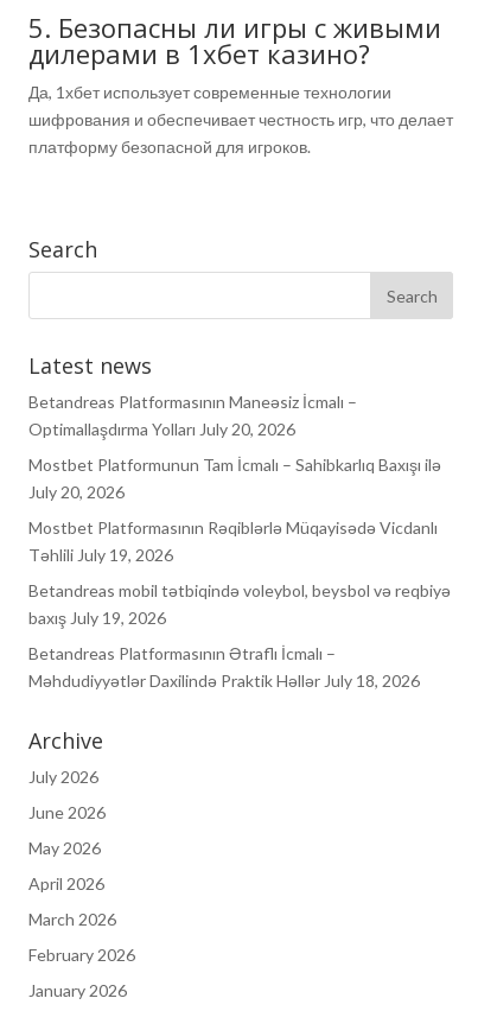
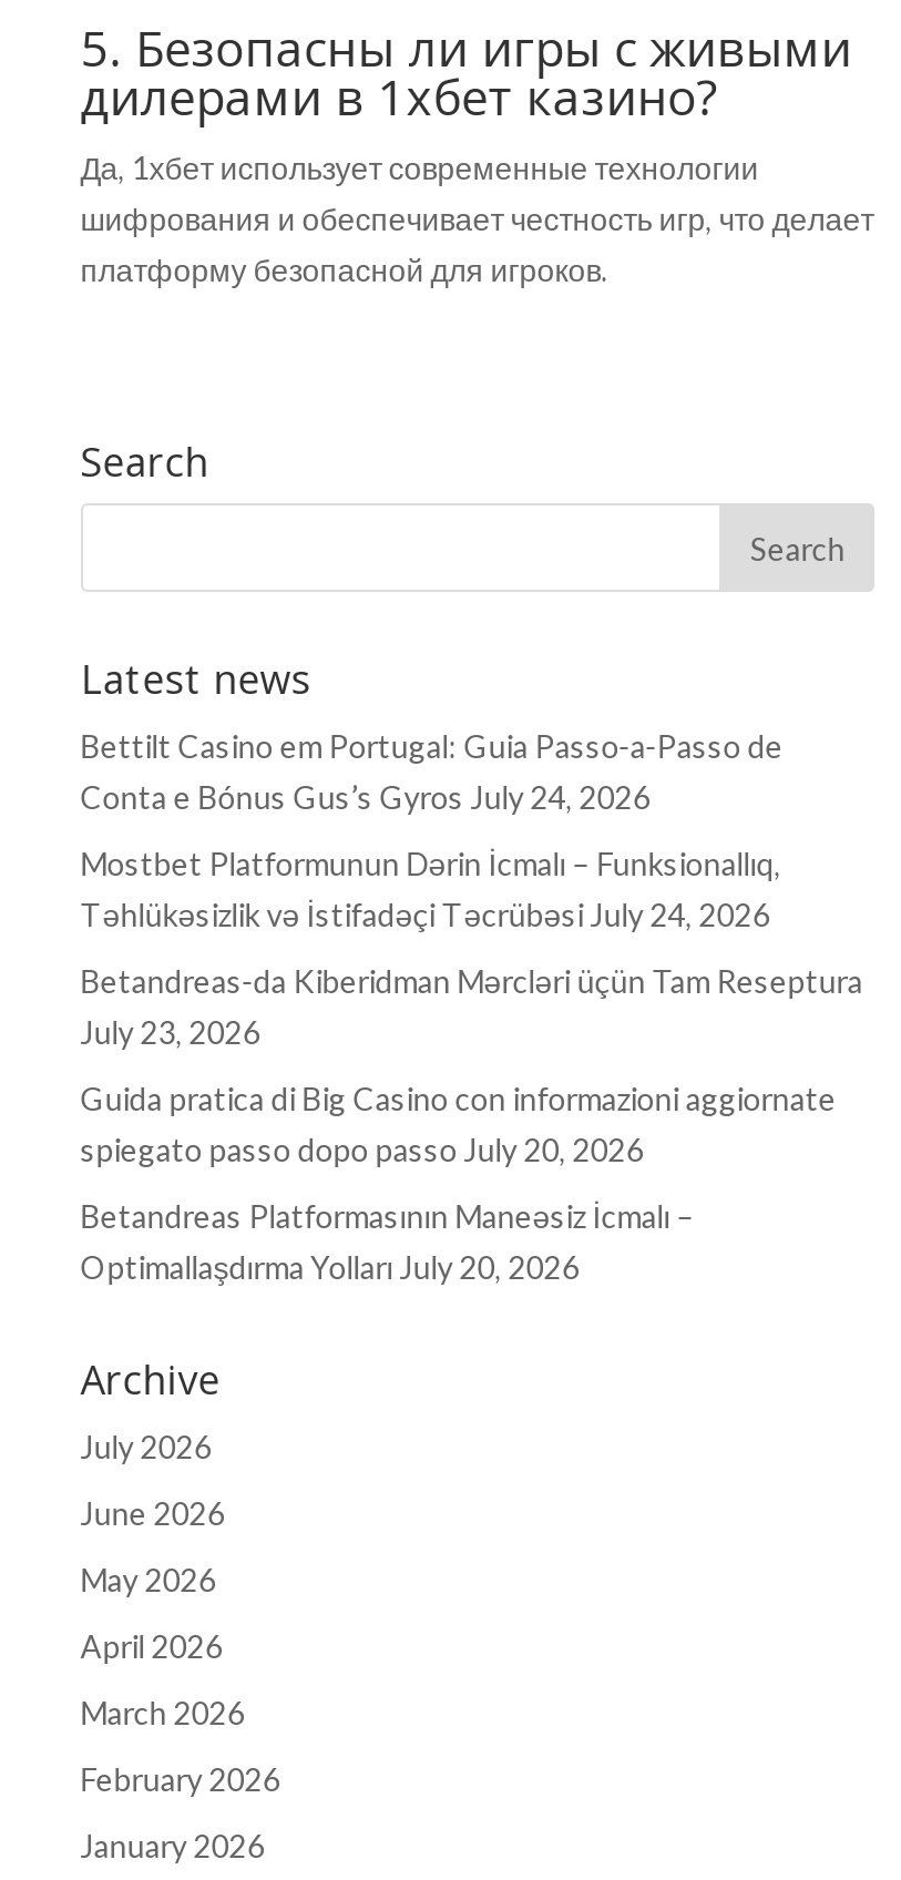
none -> [80,727,863,1168] Bettilt Casino em Portugal: Guia Passo-a-Passo de | Conta e Bónus Gus’s Gyros July 24, 2026 | Mostbet Platformunun Dərin İcmalı – Funksionallıq, | Təhlükəsizlik və İstifadəçi Təcrübəsi July 24, 2026 | Betandreas-da Kiberidman Mərcləri üçün Tam Reseptura | July 23, 2026 | Guida pratica di Big Casino con informazioni aggiornate | spiegato passo dopo passo July 20, 2026
moved [28,392,357,439] -> [80,1197,694,1286]: Betandreas Platformasının Maneəsiz İcmalı – | Optimallaşdırma Yolları July 20, 2026
[28,454,450,691] Mostbet Platformunun Tam İcmalı – Sahibkarlıq Baxışı ilə | July 20, 2026 | Mostbet Platformasının Rəqiblərlə Müqayisədə Vicdanlı | Təhlili July 19, 2026 | Betandreas mobil tətbiqində voleybol, beysbol və reqbiyə | baxış July 19, 2026 | Betandreas Platformasının Ətraflı İcmalı – | Məhdudiyyətlər Daxilində Praktik Həllər July 18, 2026 -> none

